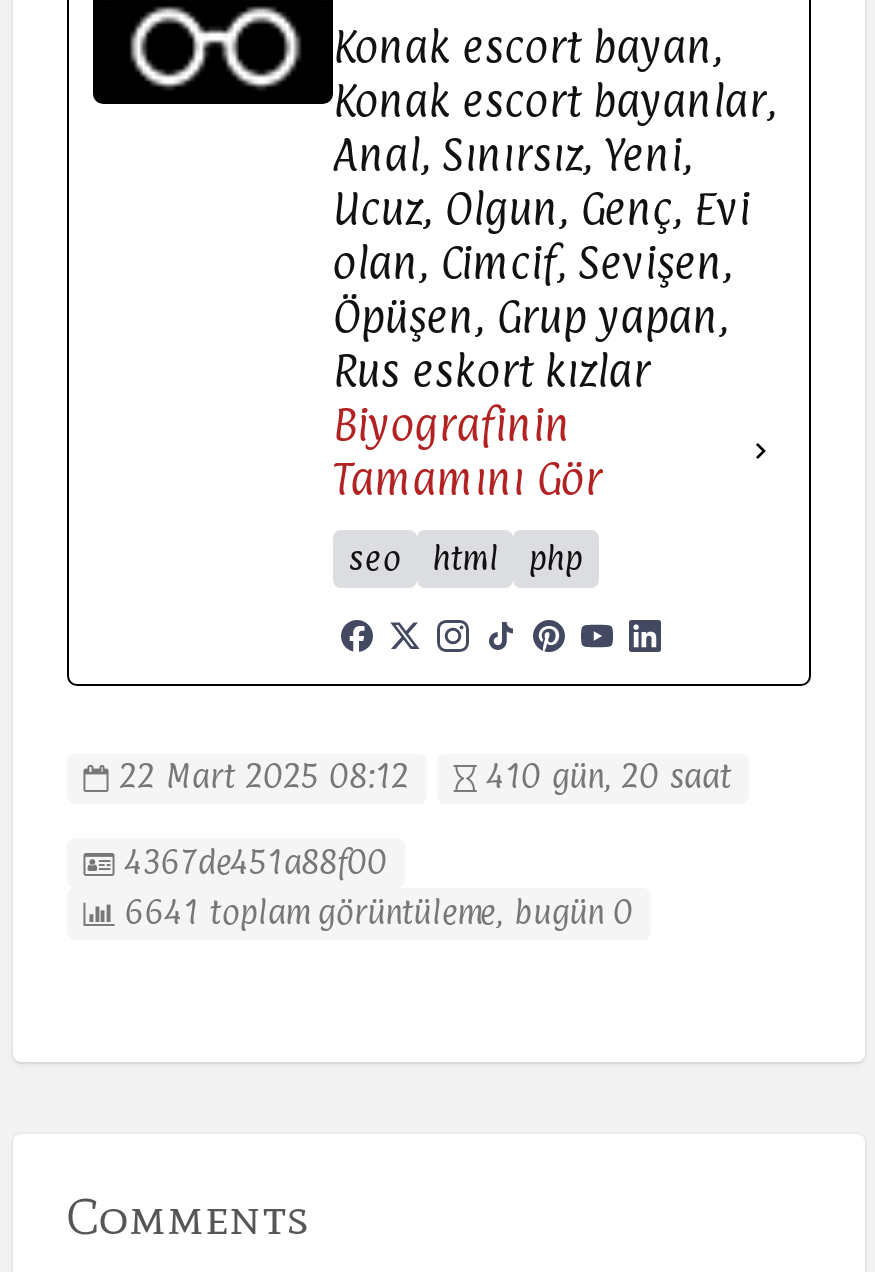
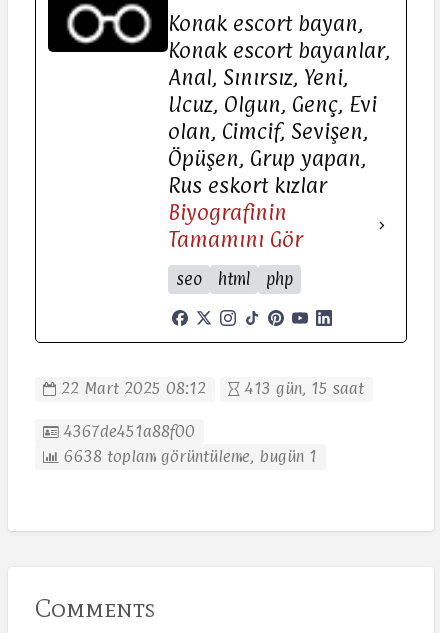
[109,757,731,797] 22 Mart 2025 08:12 410 gün, 20 saat -> [56,378,364,398] 22 Mart 2025 08:12 413 gün, 15 saat
[115,892,633,932] 6641 toplam görüntüleme, bugün 0 -> [59,446,317,466] 6638 toplam görüntüleme, bugün 1

